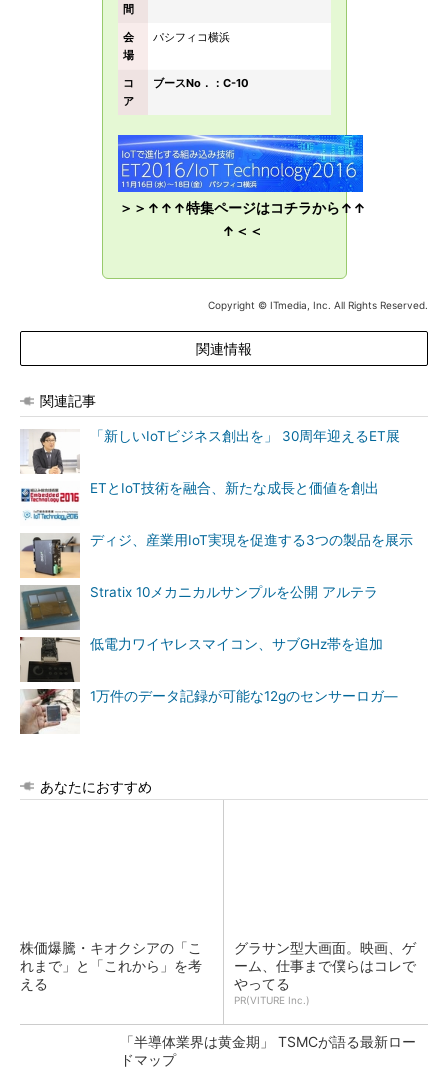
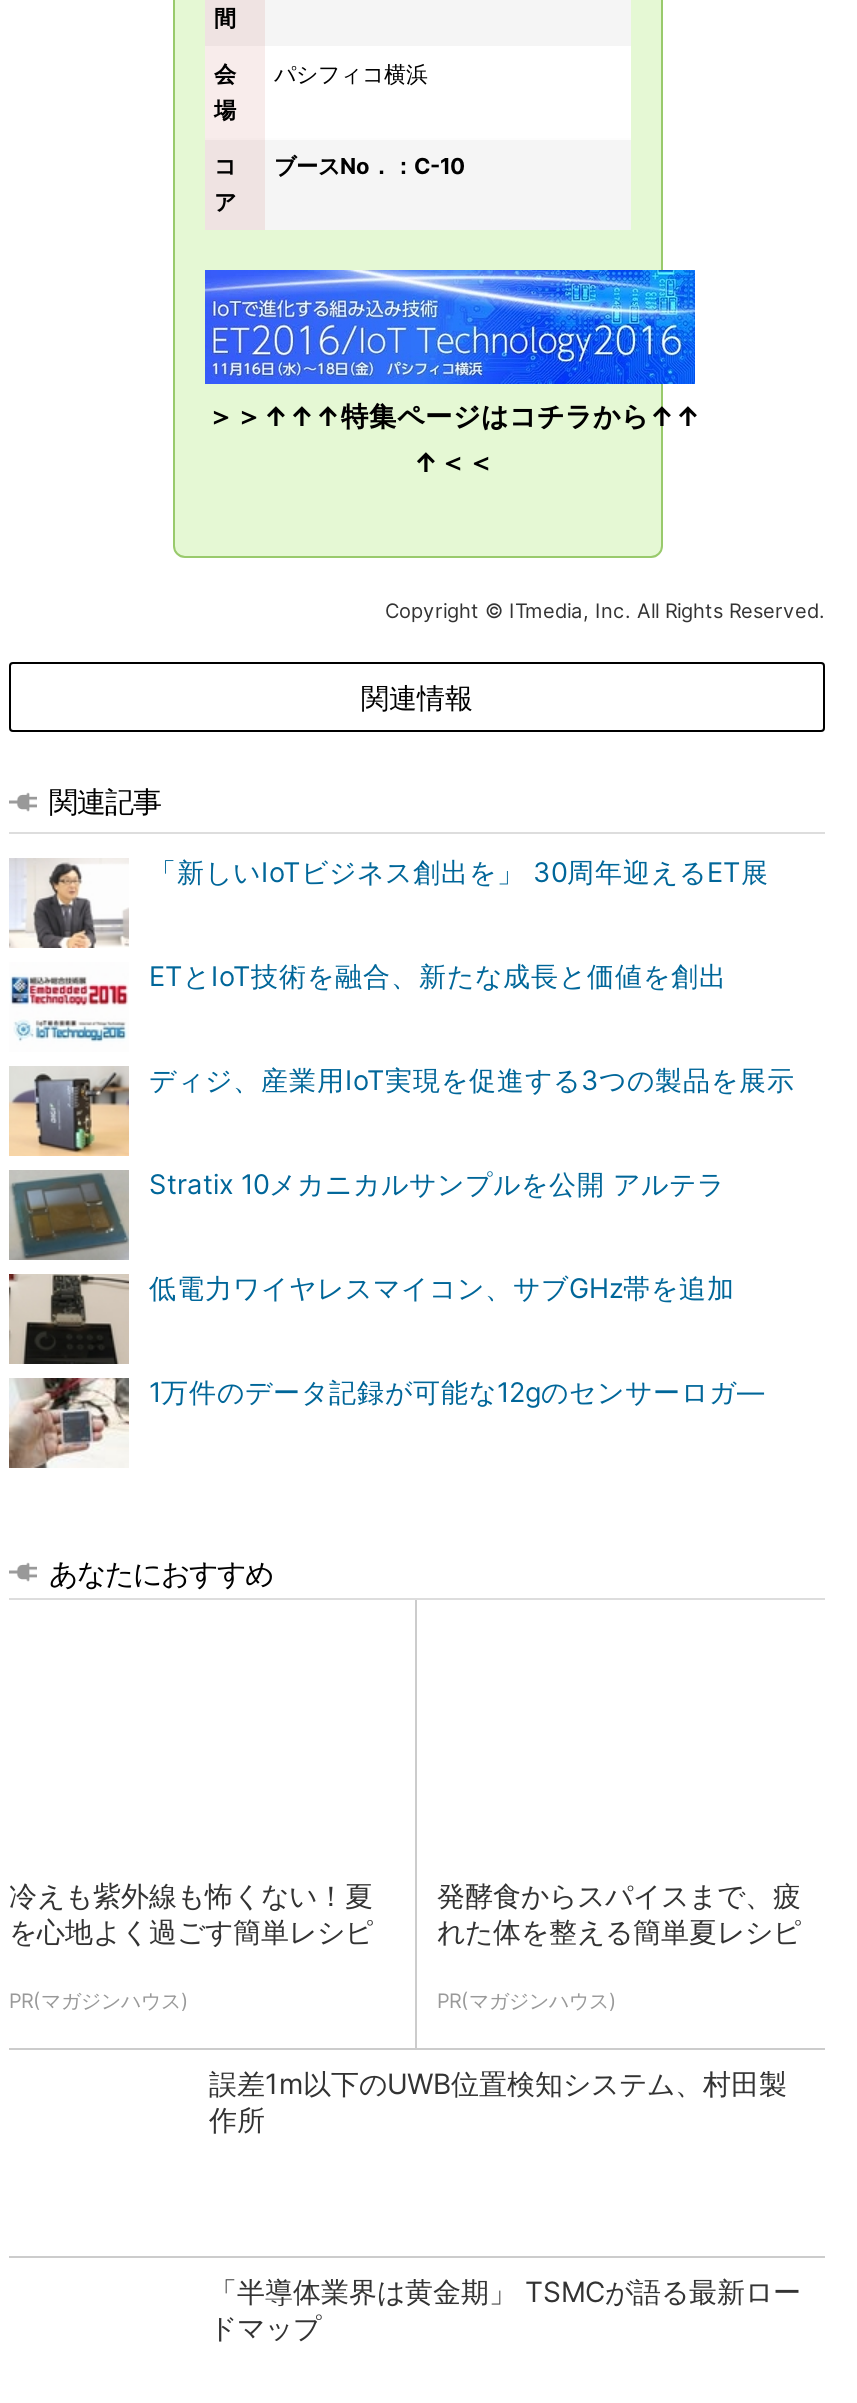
[20,939,202,992] 株価爆騰・キオクシアの「こ | れまで」と「これから」を考 | える -> [9,1878,373,2012] 冷えも紫外線も怖くない！夏 | を心地よく過ごす簡単レシピ | PR(マガジンハウス)
[234,939,416,1006] グラサン型大画面。映画、ゲ | ーム、仕事まで僕らはコレで | やってる | PR(VITURE Inc.) -> [209,1878,801,2136] 発酵食からスパイスまで、疲 | れた体を整える簡単夏レシピ | PR(マガジンハウス) | 誤差1m以下のUWB位置検知システム、村田製 | 作所

